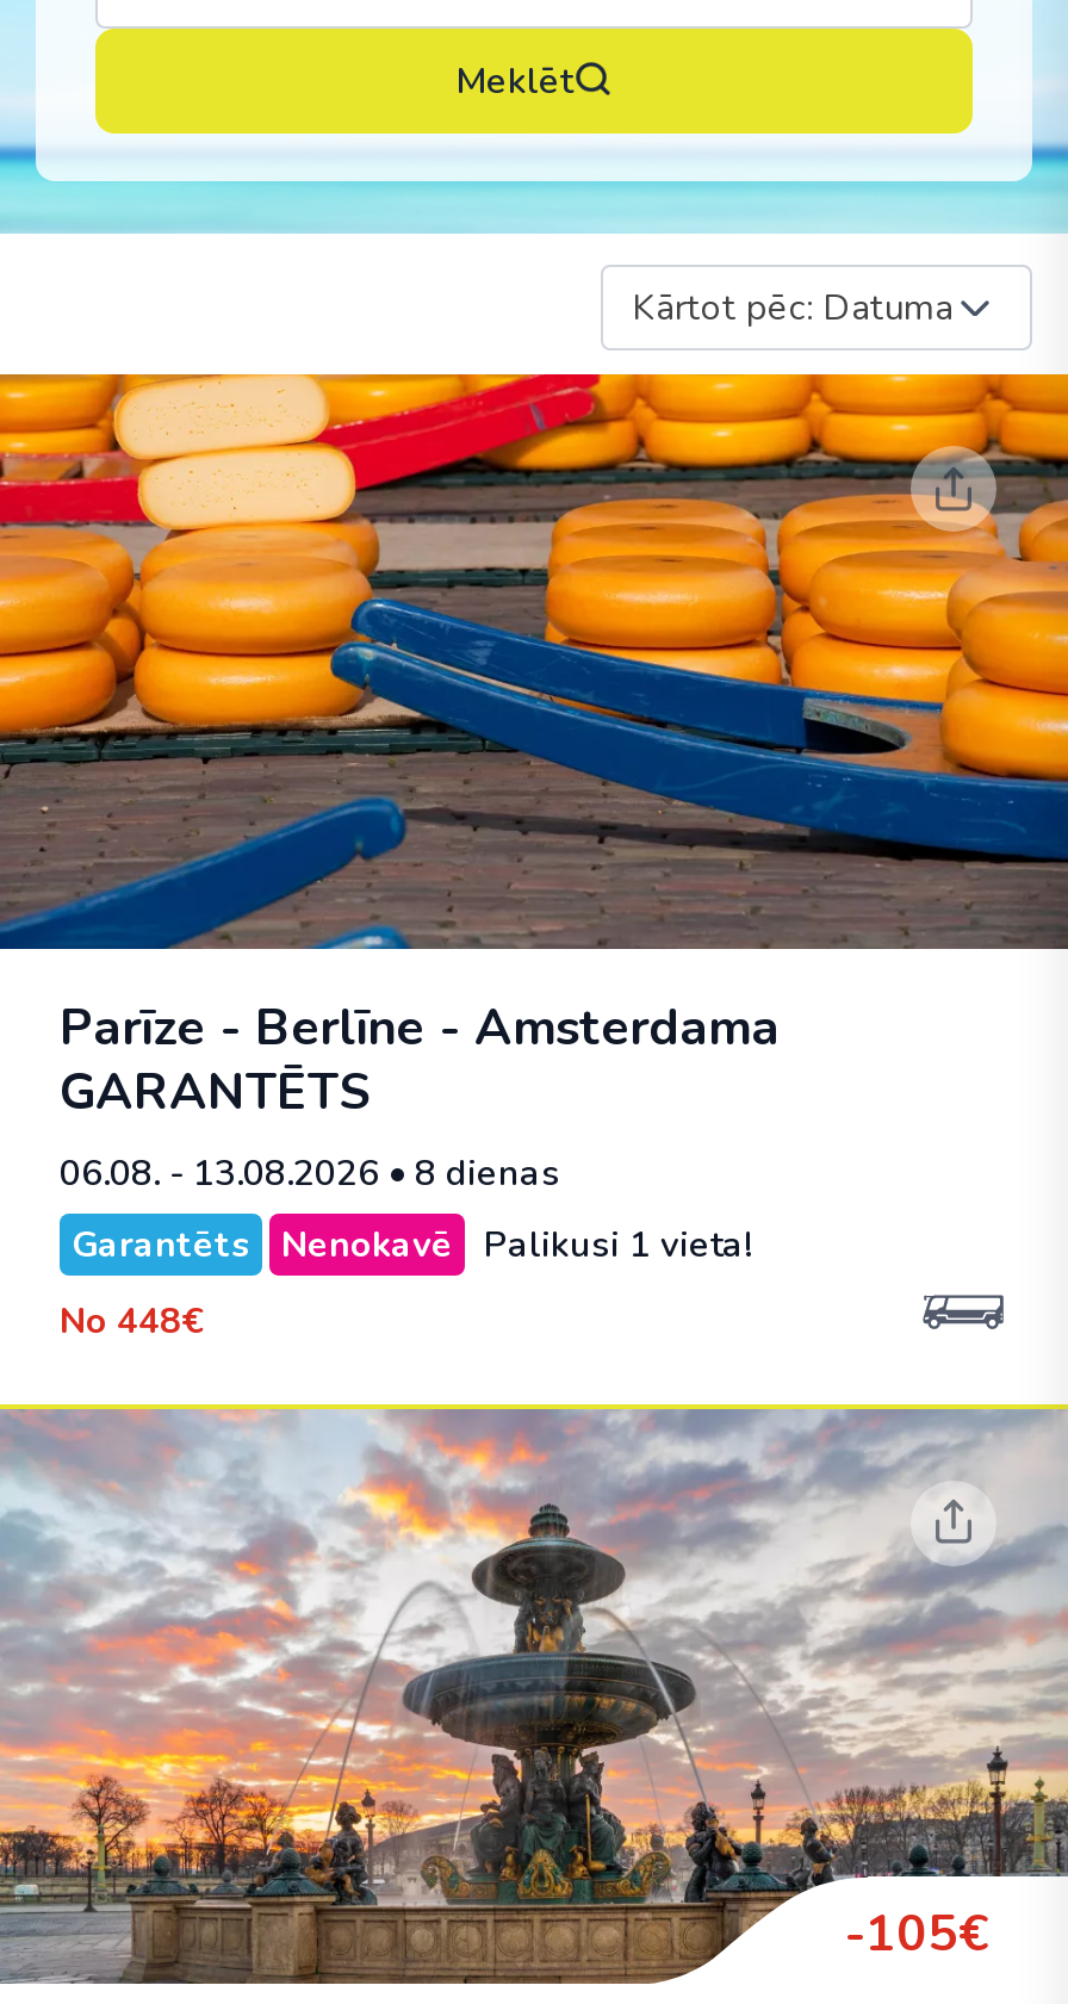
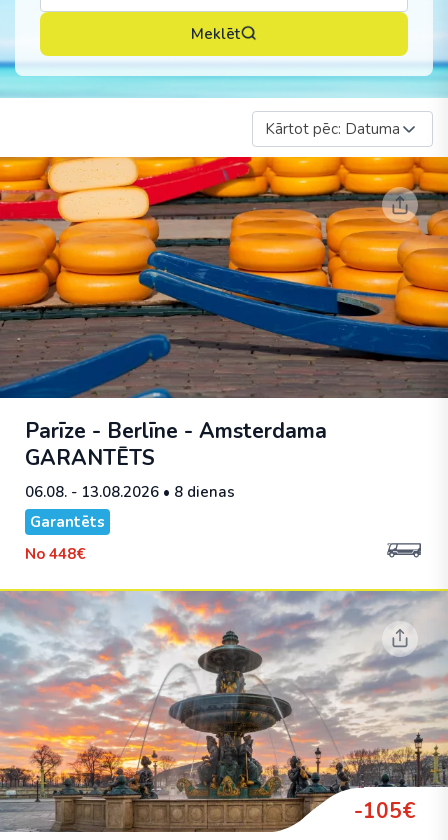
[281,1220,751,1268] Nenokavē | Palikusi 1 vieta! -> none

